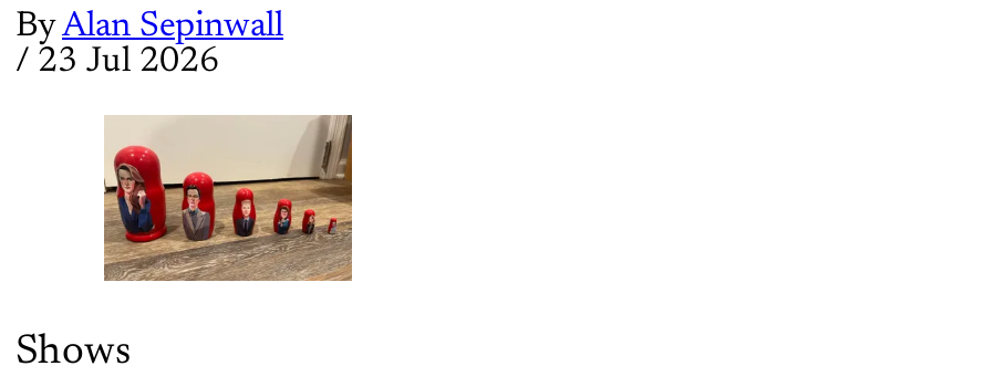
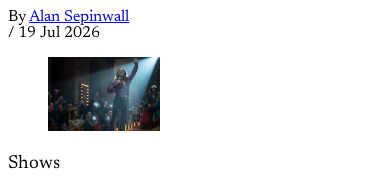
[15,45,219,80] / 23 Jul 2026 -> [8,25,100,41] / 19 Jul 2026
[102,114,354,282] [image] -> [47,56,161,132] [image]

